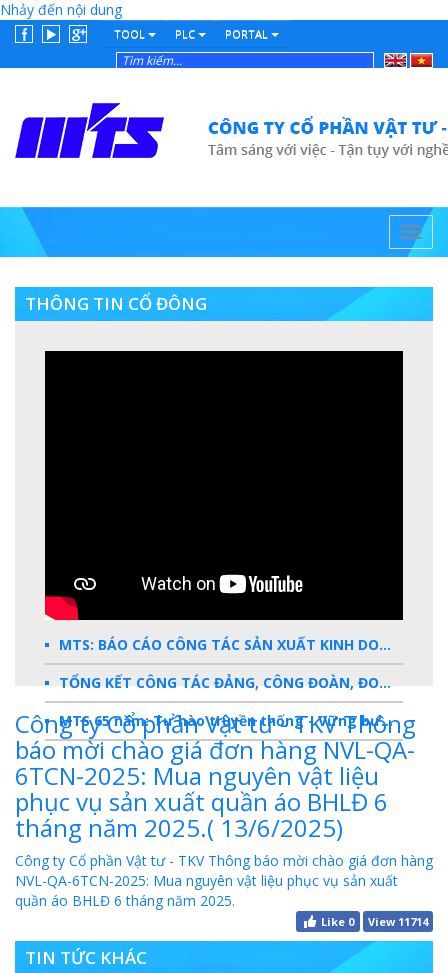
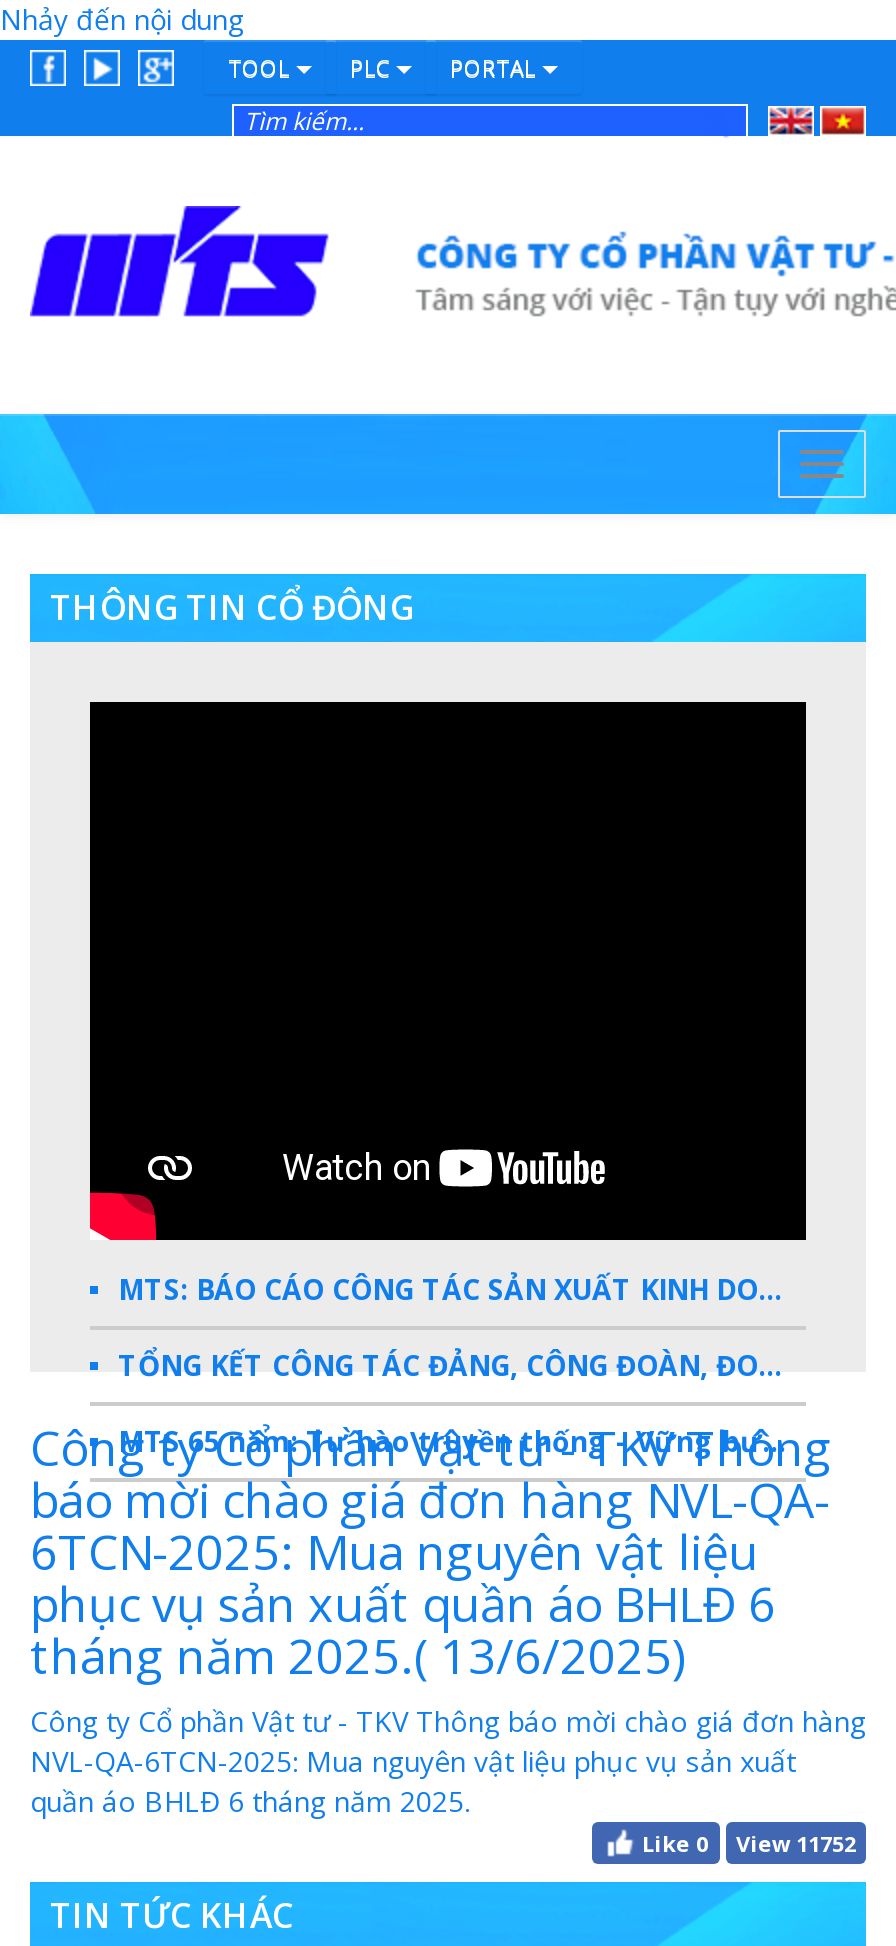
[321,914,428,929] Like 0 View 11714 -> [642,1828,856,1858] Like 0 View 11752

